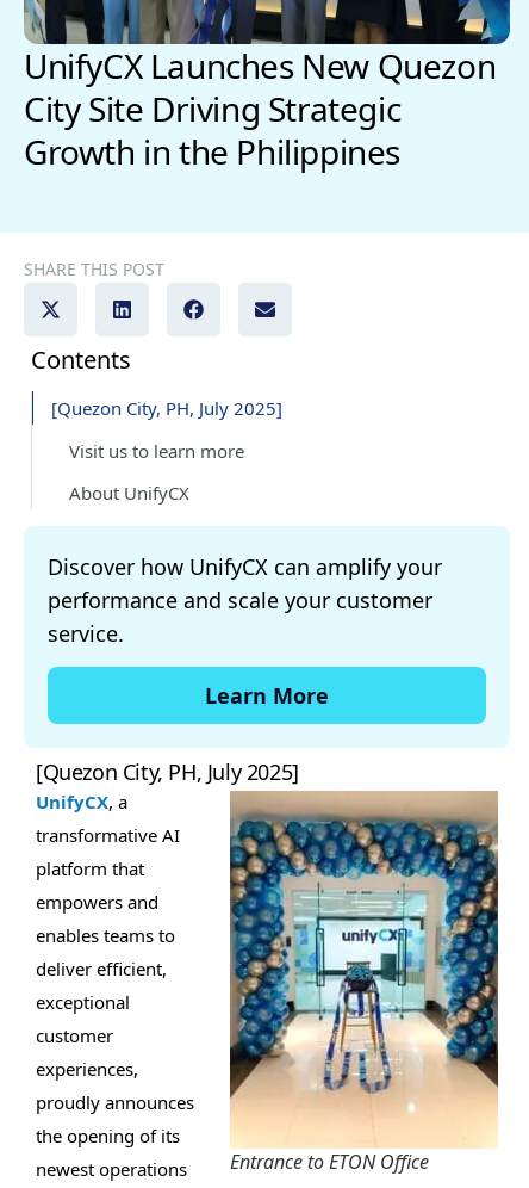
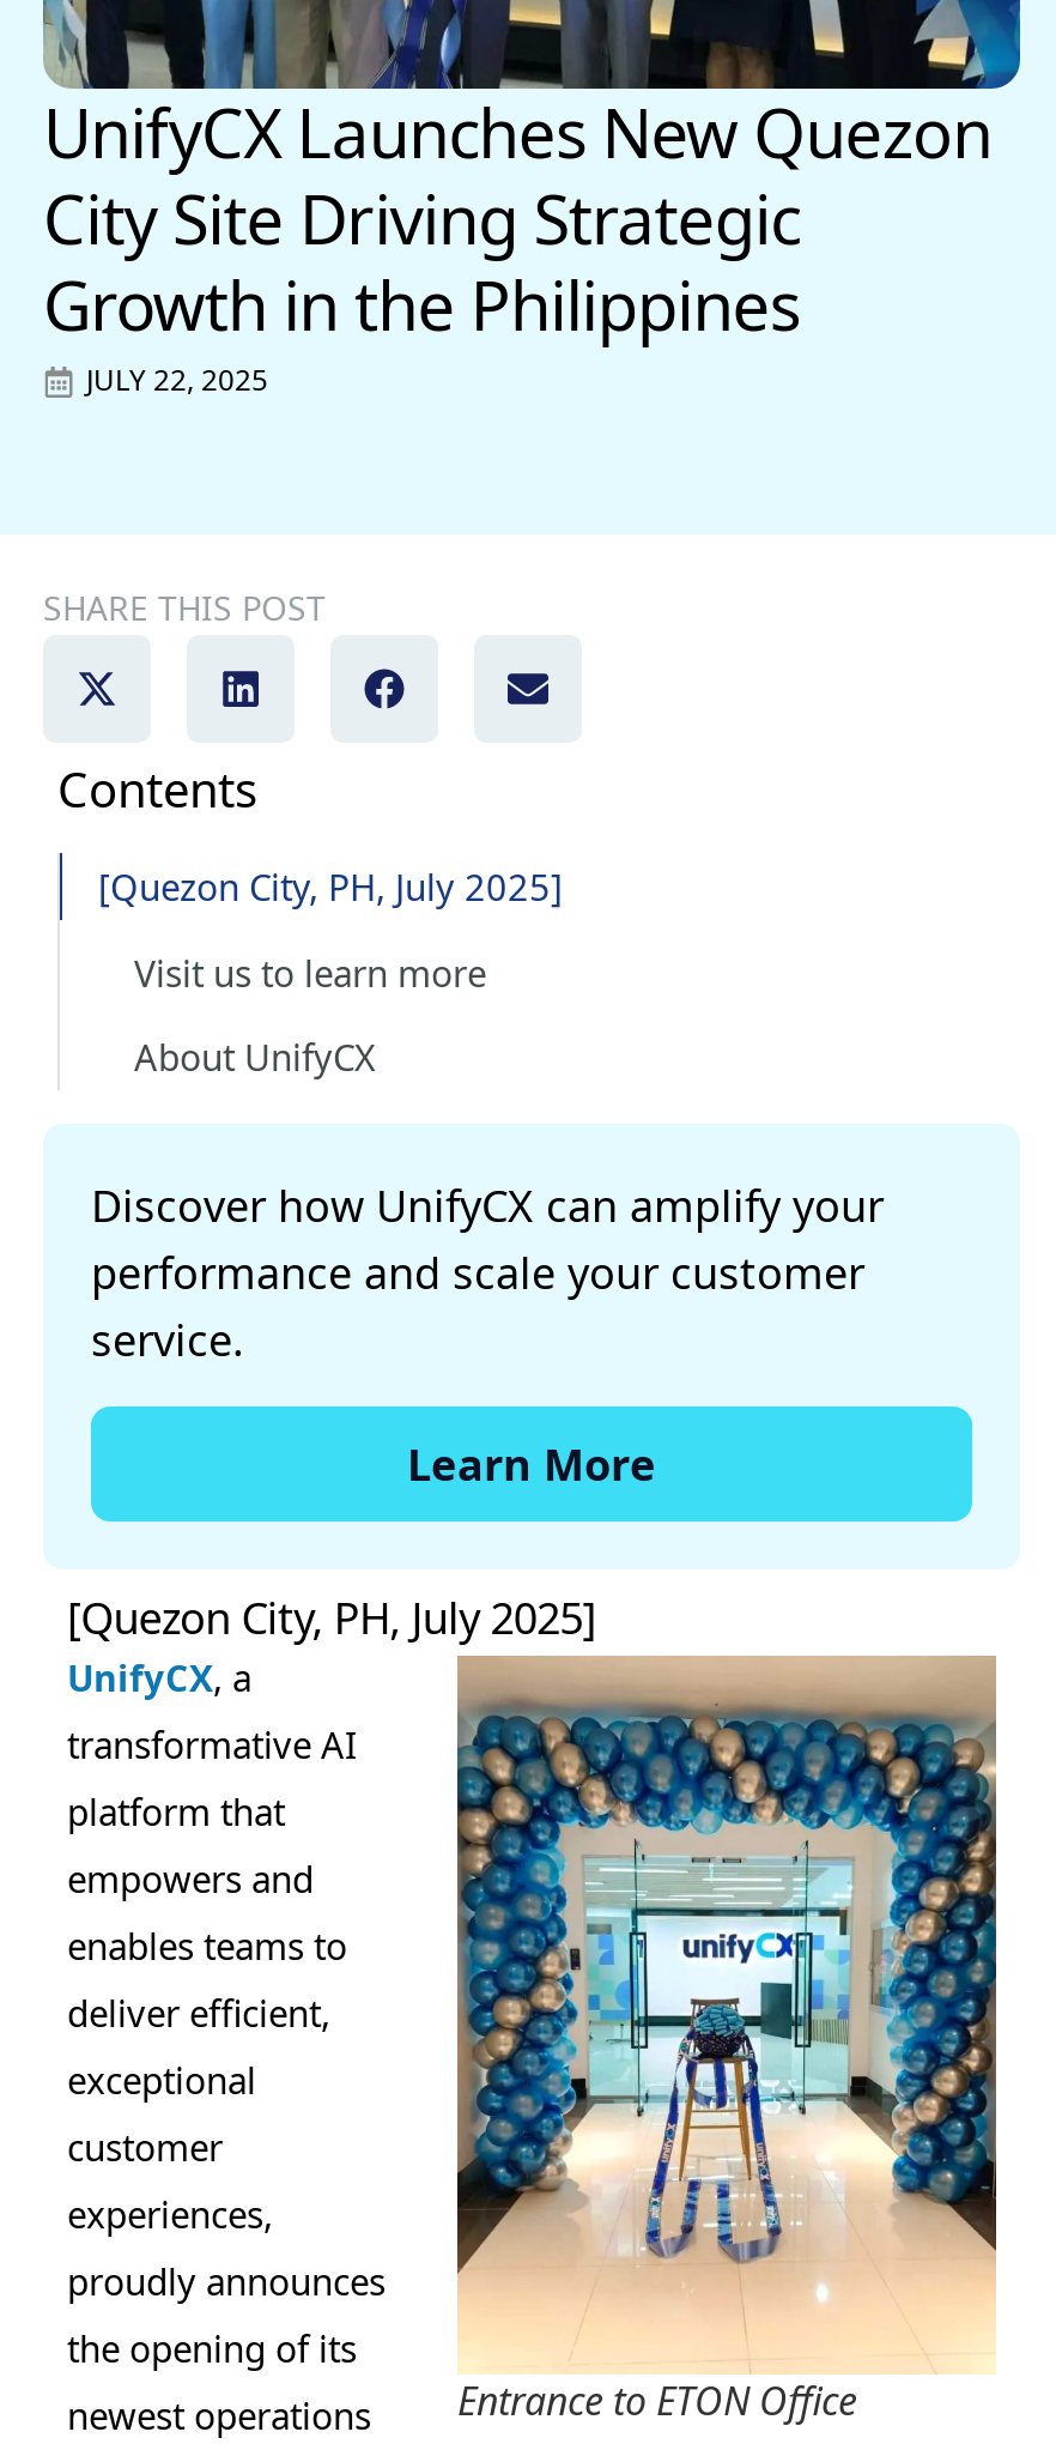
none -> [86,360,268,401] JULY 22, 2025

